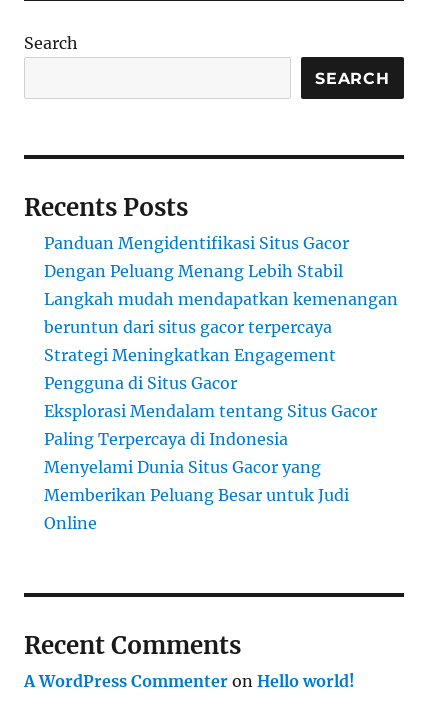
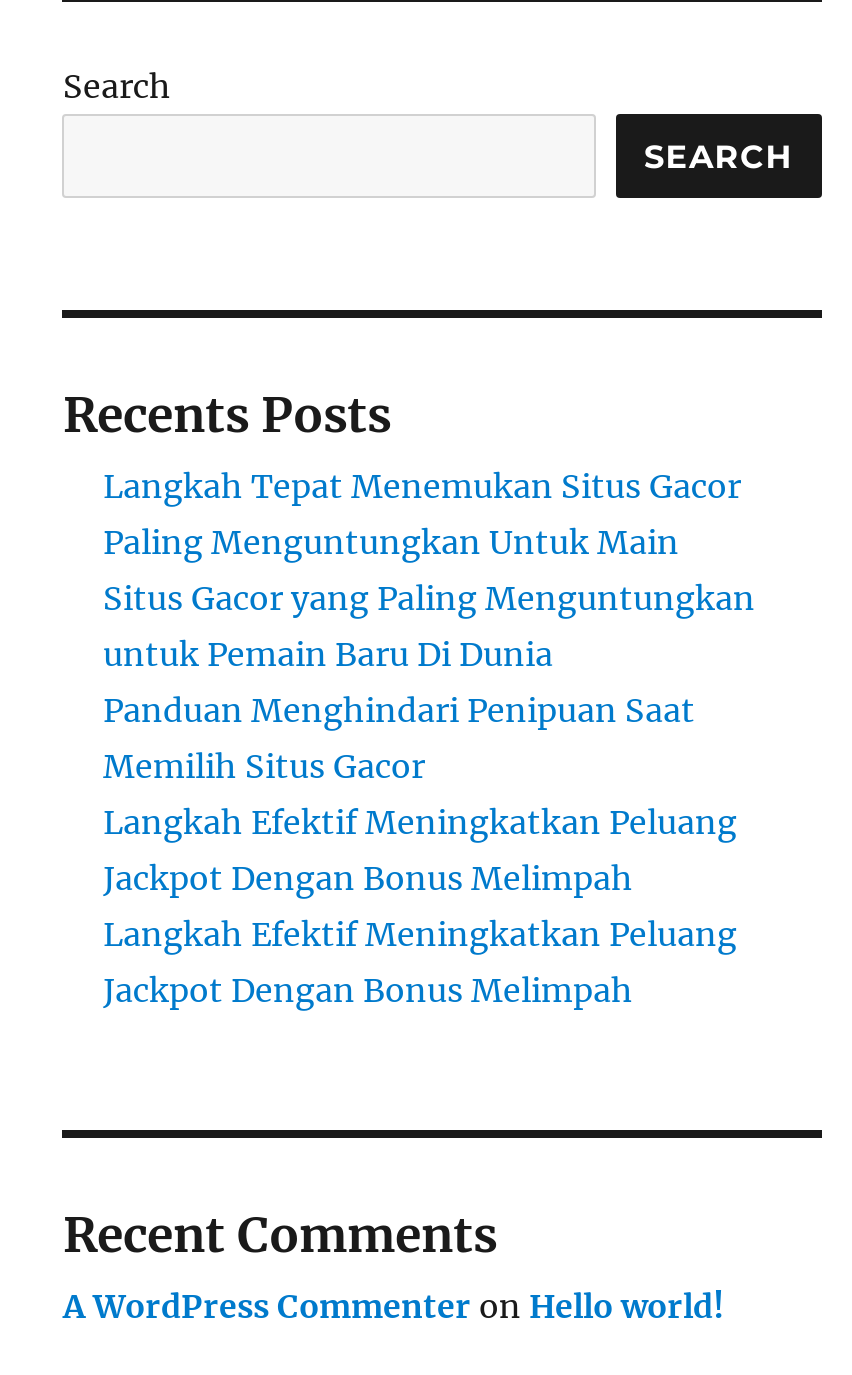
[44,233,398,533] Panduan Mengidentifikasi Situs Gacor | Dengan Peluang Menang Lebih Stabil | Langkah mudah mendapatkan kemenangan | beruntun dari situs gacor terpercaya | Strategi Meningkatkan Engagement | Pengguna di Situs Gacor | Eksplorasi Mendalam tentang Situs Gacor | Paling Terpercaya di Indonesia | Menyelami Dunia Situs Gacor yang | Memberikan Peluang Besar untuk Judi | Online -> [103,466,755,1010] Langkah Tepat Menemukan Situs Gacor | Paling Menguntungkan Untuk Main | Situs Gacor yang Paling Menguntungkan | untuk Pemain Baru Di Dunia | Panduan Menghindari Penipuan Saat | Memilih Situs Gacor | Langkah Efektif Meningkatkan Peluang | Jackpot Dengan Bonus Melimpah | Langkah Efektif Meningkatkan Peluang | Jackpot Dengan Bonus Melimpah

